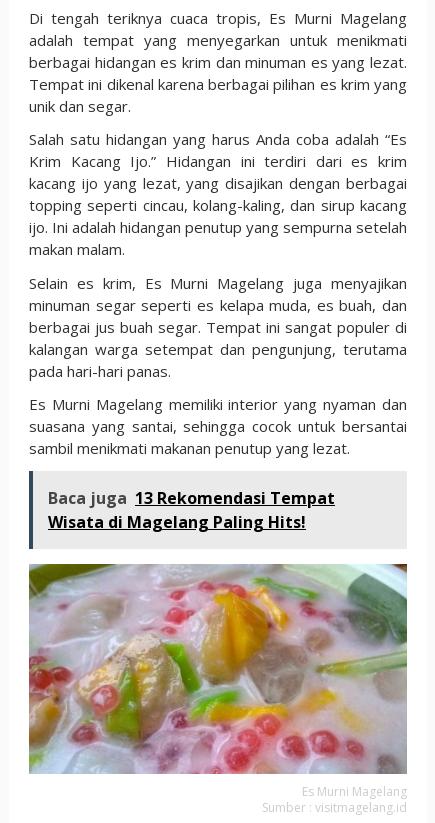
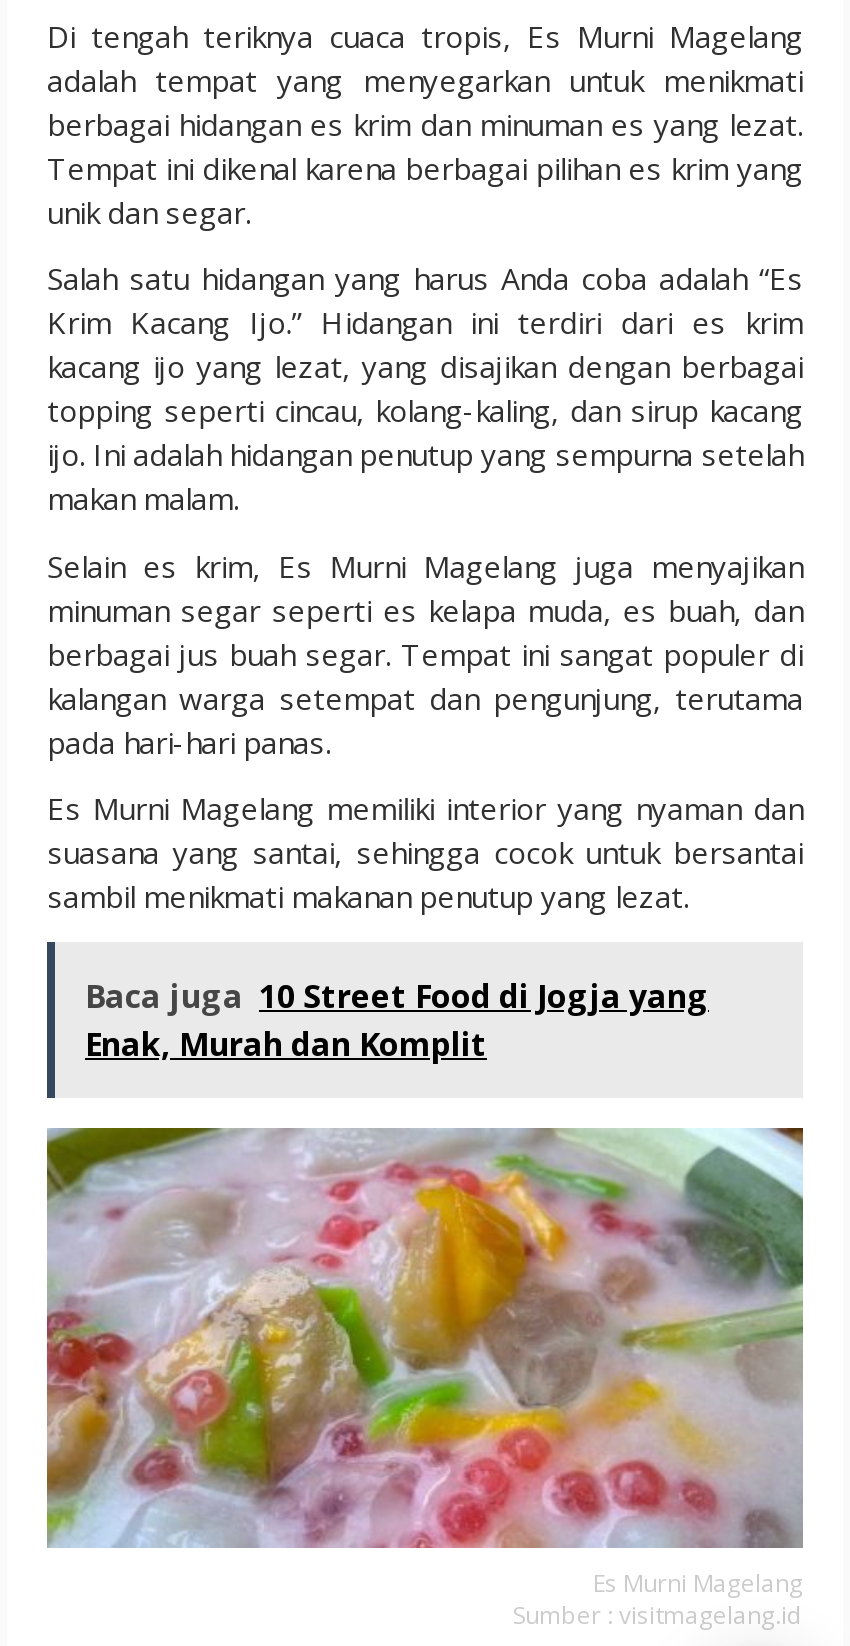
[48,487,335,533] Baca juga 13 Rekomendasi Tempat | Wisata di Magelang Paling Hits! -> [85,974,709,1066] Baca juga 10 Street Food di Jogja yang | Enak, Murah dan Komplit

